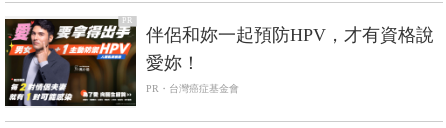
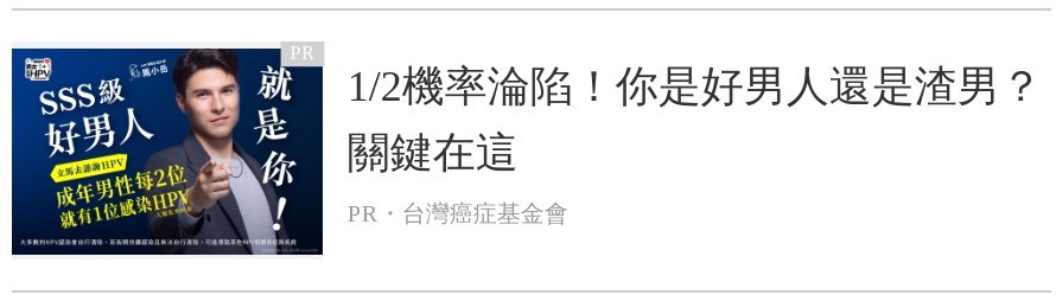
[4,18,434,106] [image] | 伴侶和妳一起預防HPV，才有資格說 | 愛妳！ -> [9,46,1043,257] [image] | 1/2機率淪陷！你是好男人還是渣男？ | 關鍵在這

